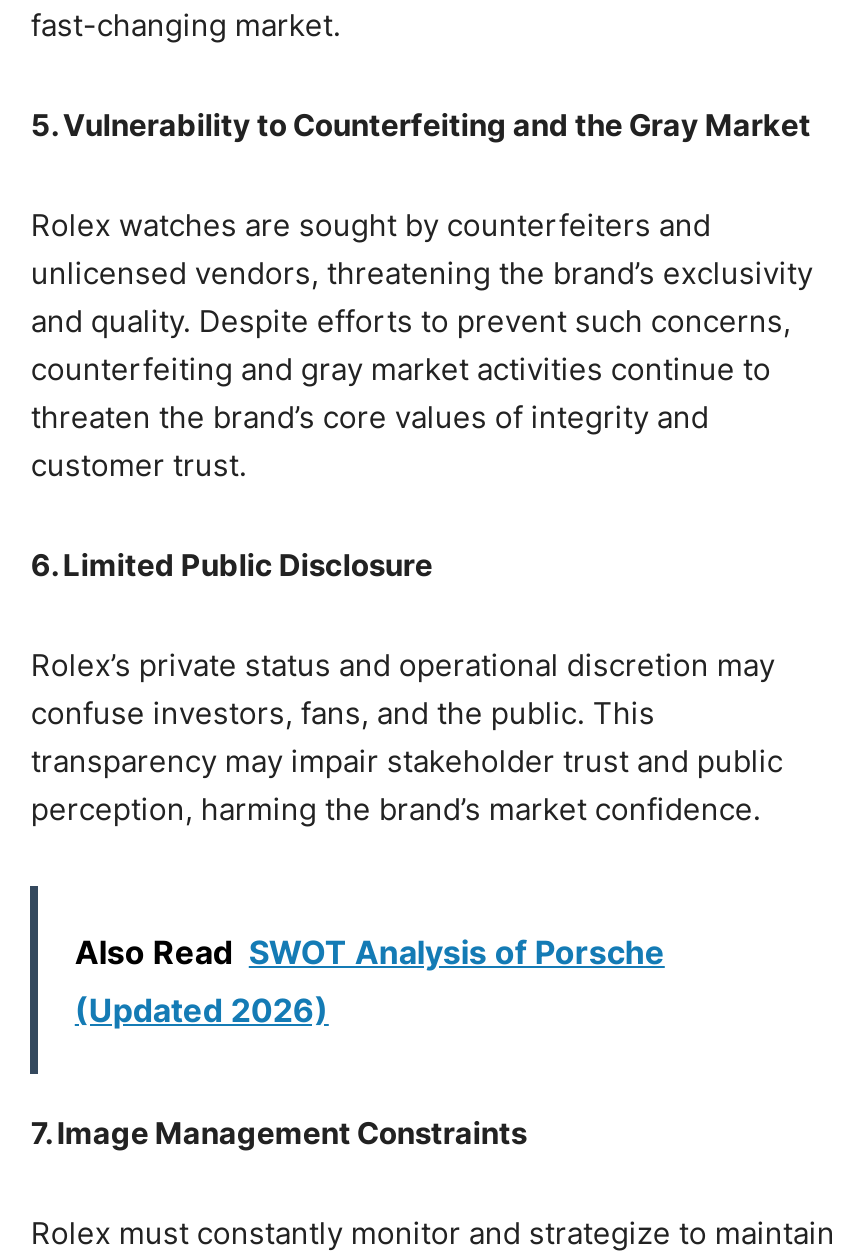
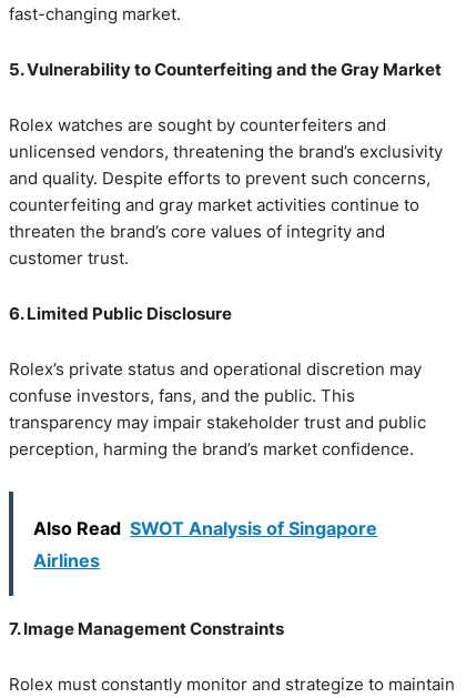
[75,932,665,1030] Also Read SWOT Analysis of Porsche | (Updated 2026) -> [34,517,378,571] Also Read SWOT Analysis of Singapore | Airlines

